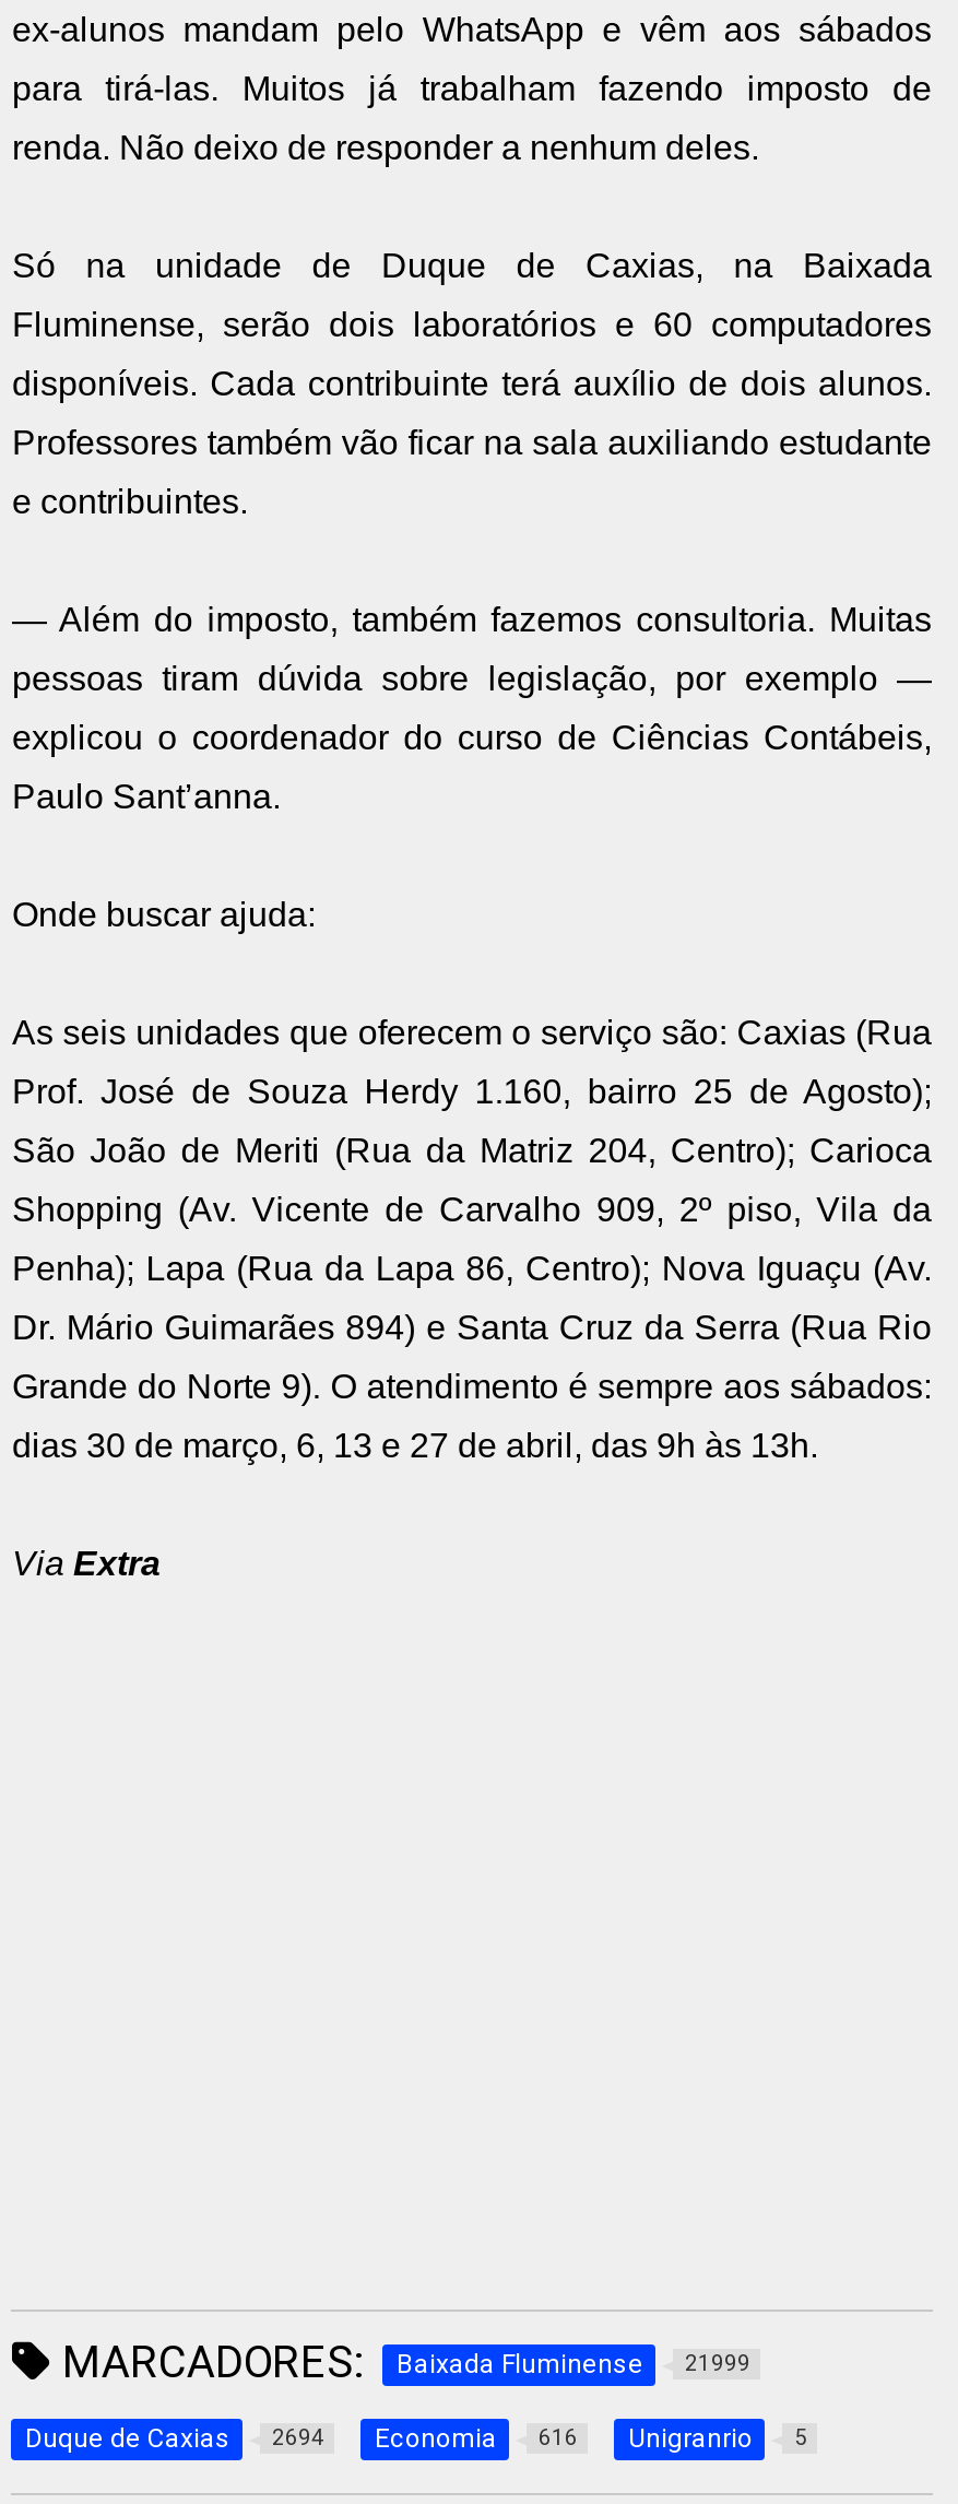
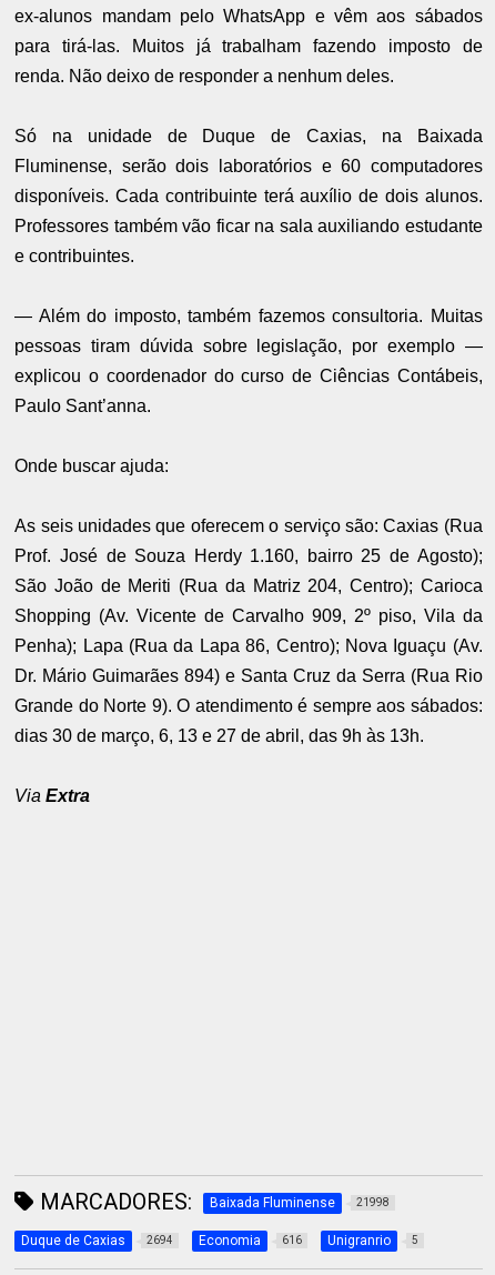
[51,2336,750,2388] MARCADORES: Baixada Fluminense 21999 -> [35,1188,390,1215] MARCADORES: Baixada Fluminense 21998

